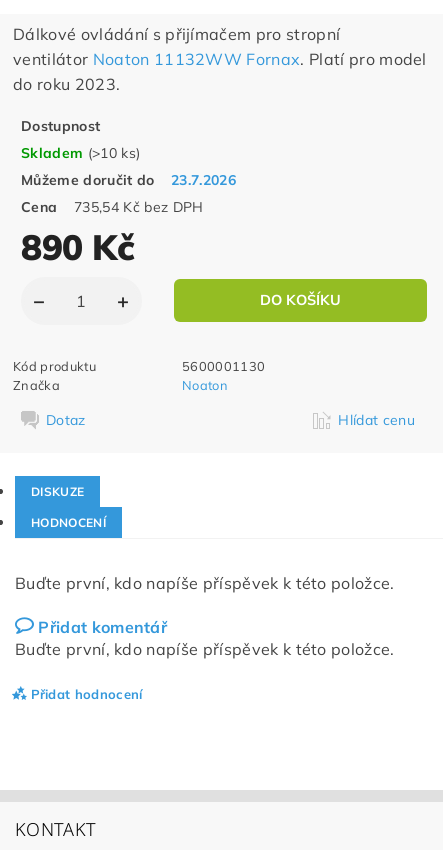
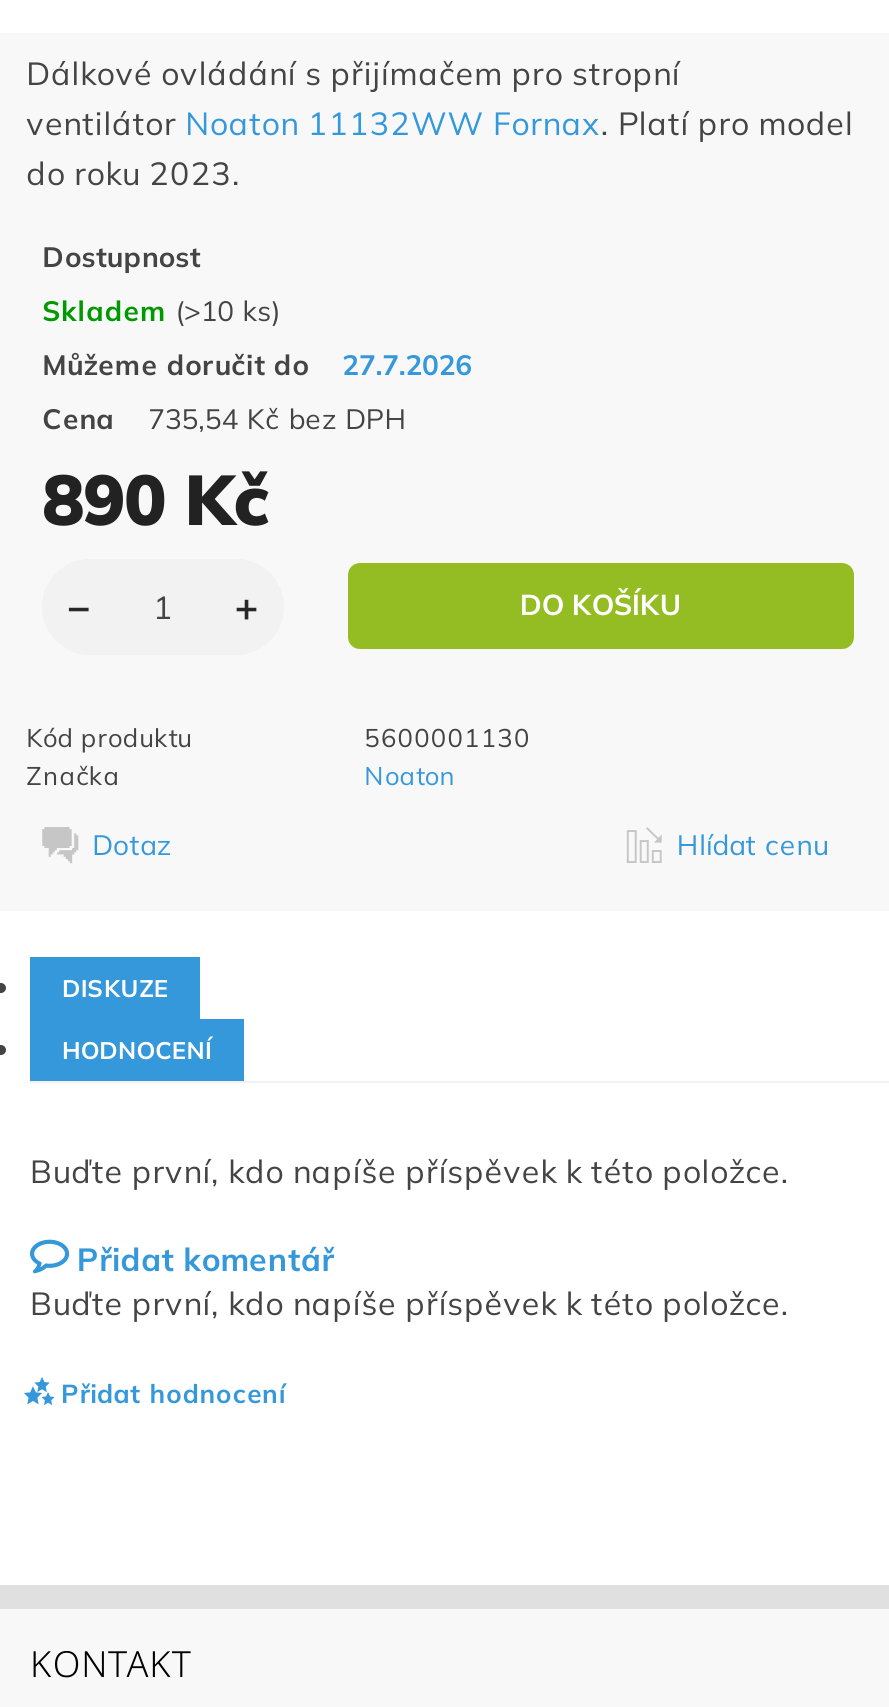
[21,170,236,188] Můžeme doručit do 23.7.2026 -> [42,346,472,382] Můžeme doručit do 27.7.2026

